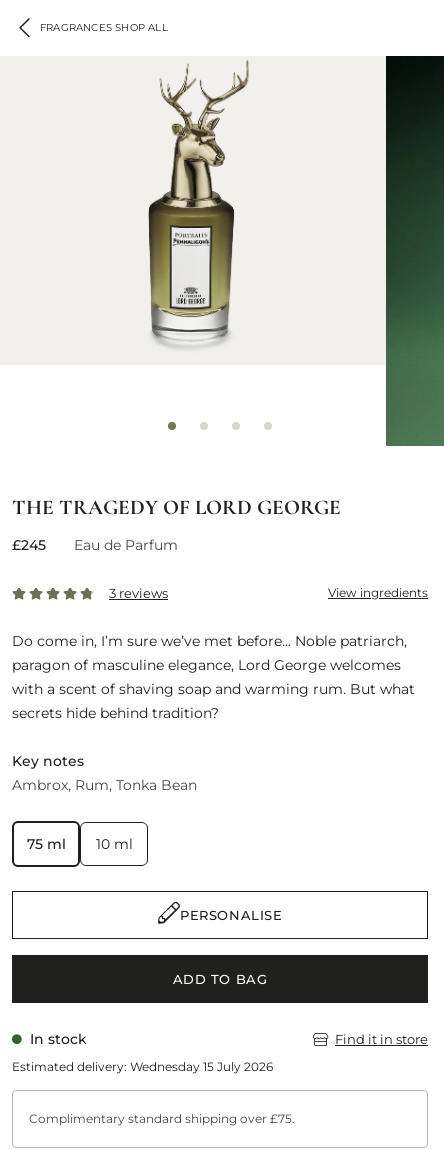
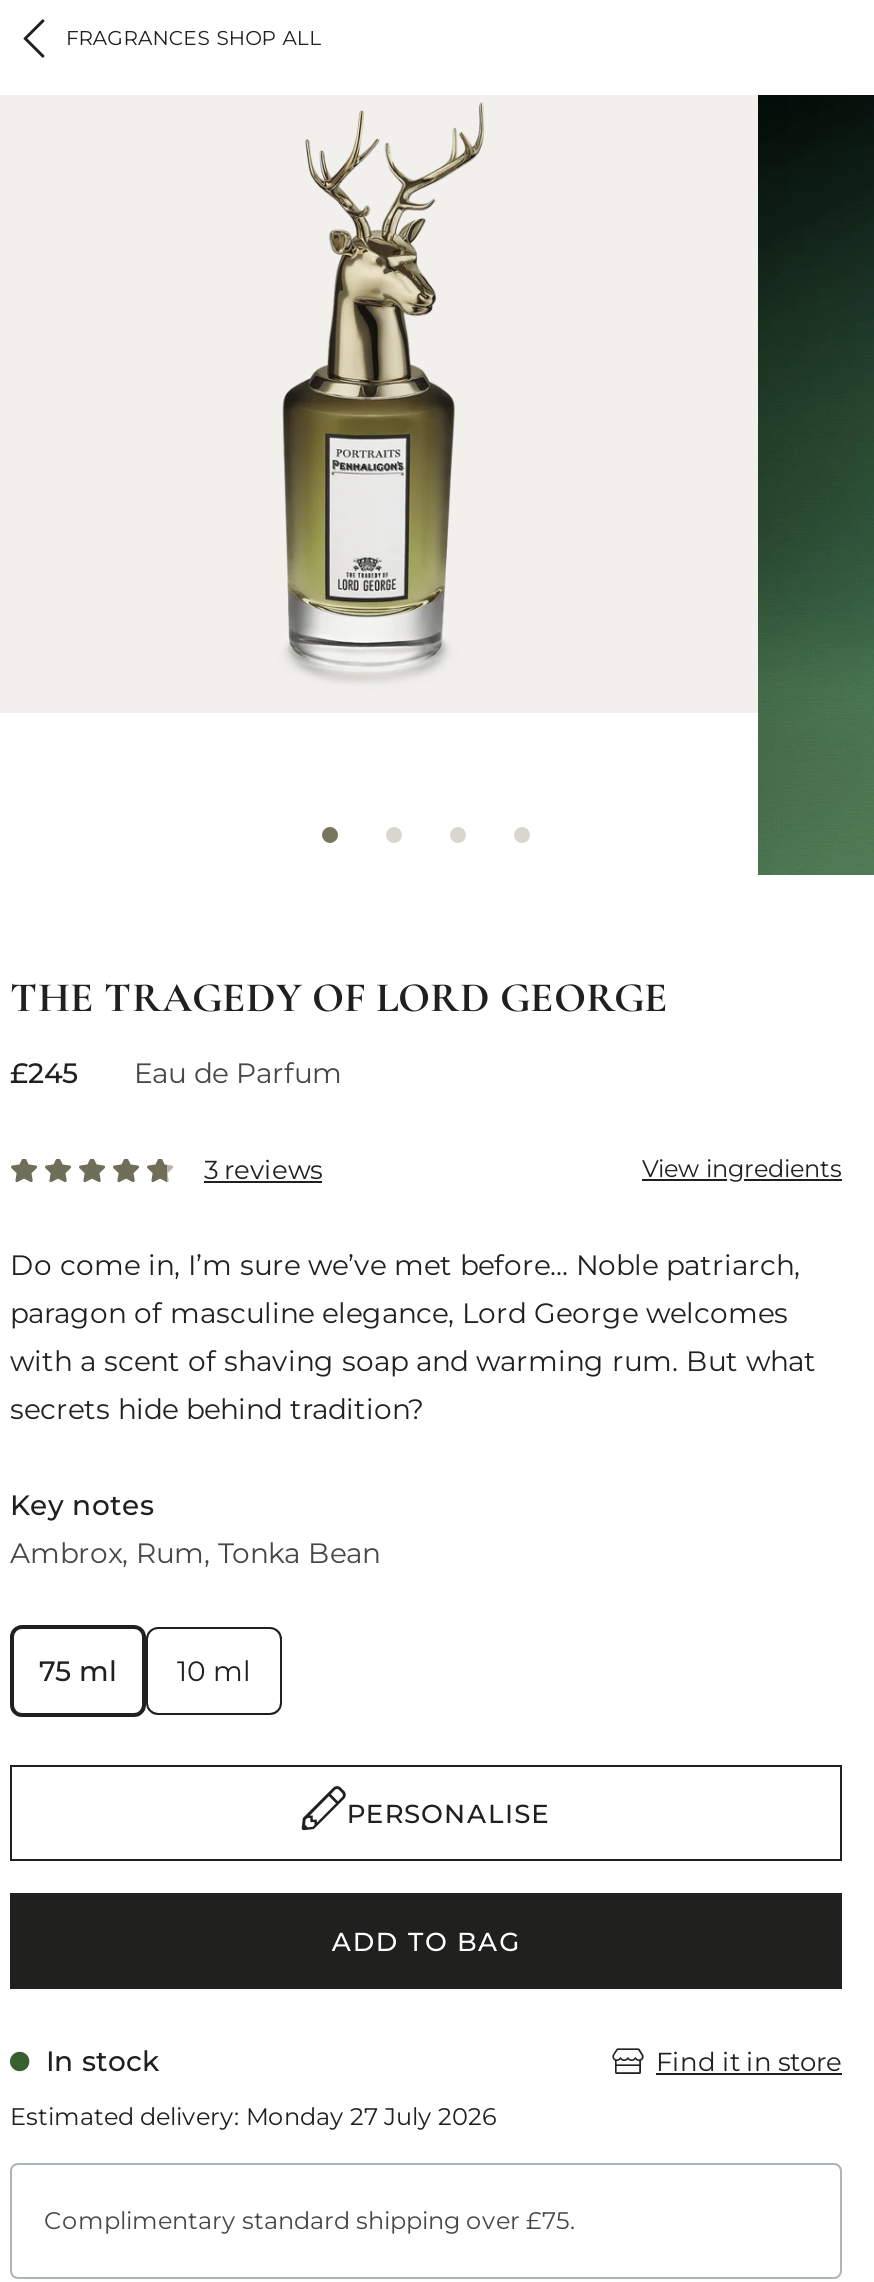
[12,1059,273,1074] Estimated delivery: Wednesday 15 July 2026 -> [10,2101,496,2131] Estimated delivery: Monday 27 July 2026

